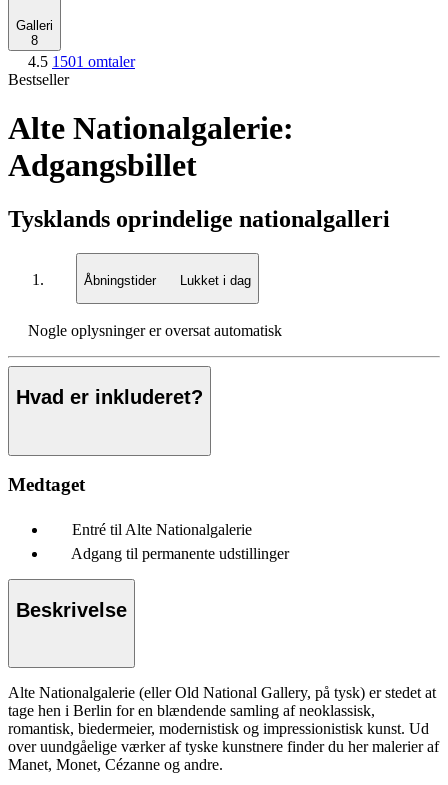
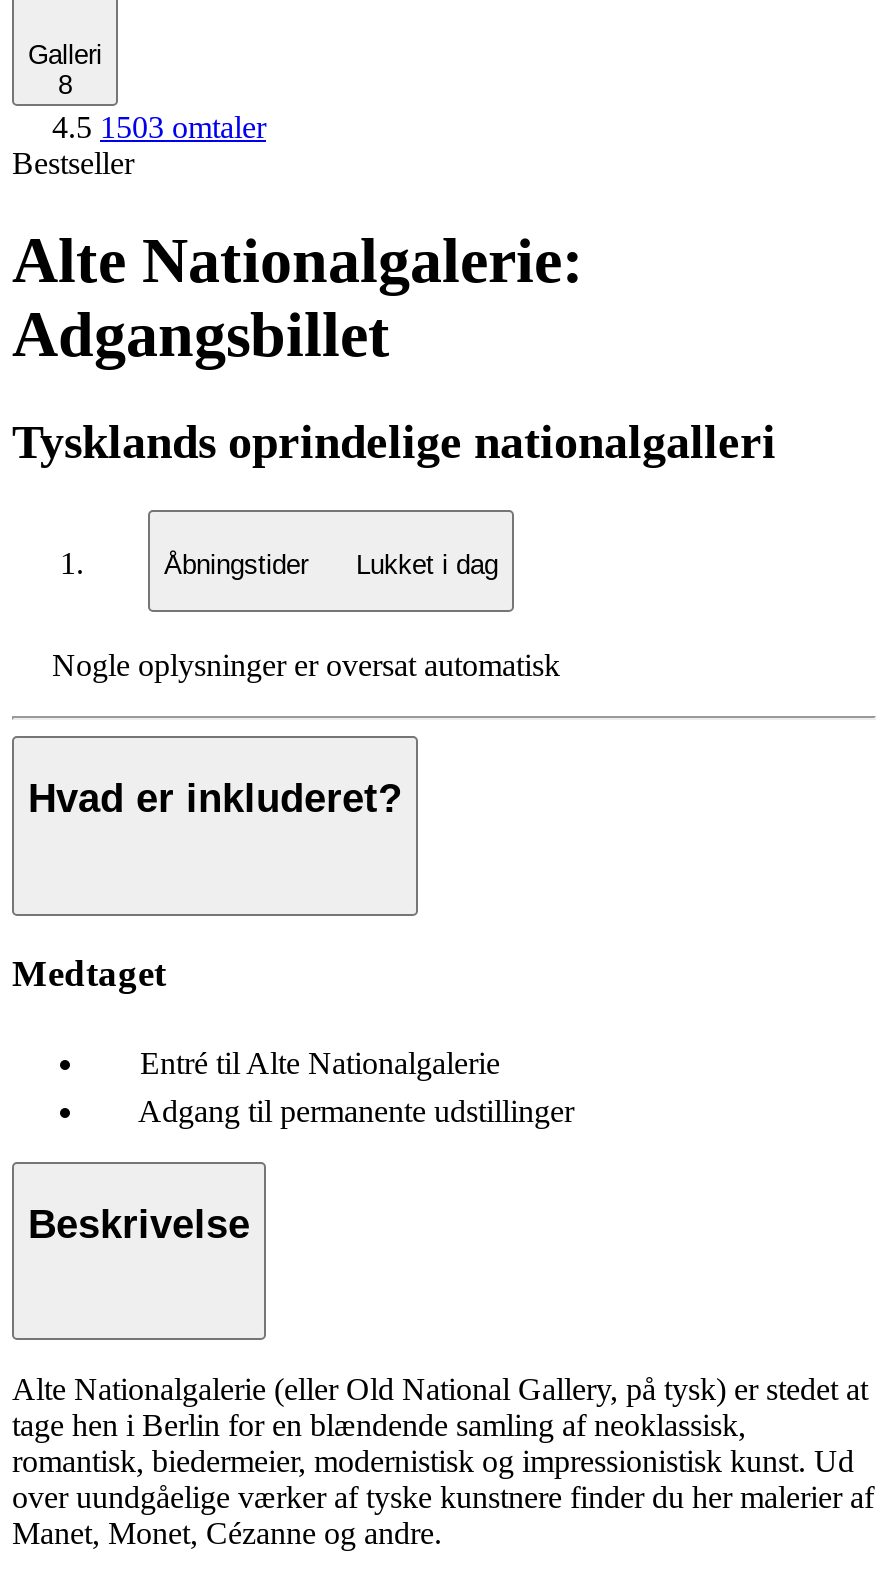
[28,53,135,70] 4.5 1501 omtaler -> [52,110,266,144] 4.5 1503 omtaler

